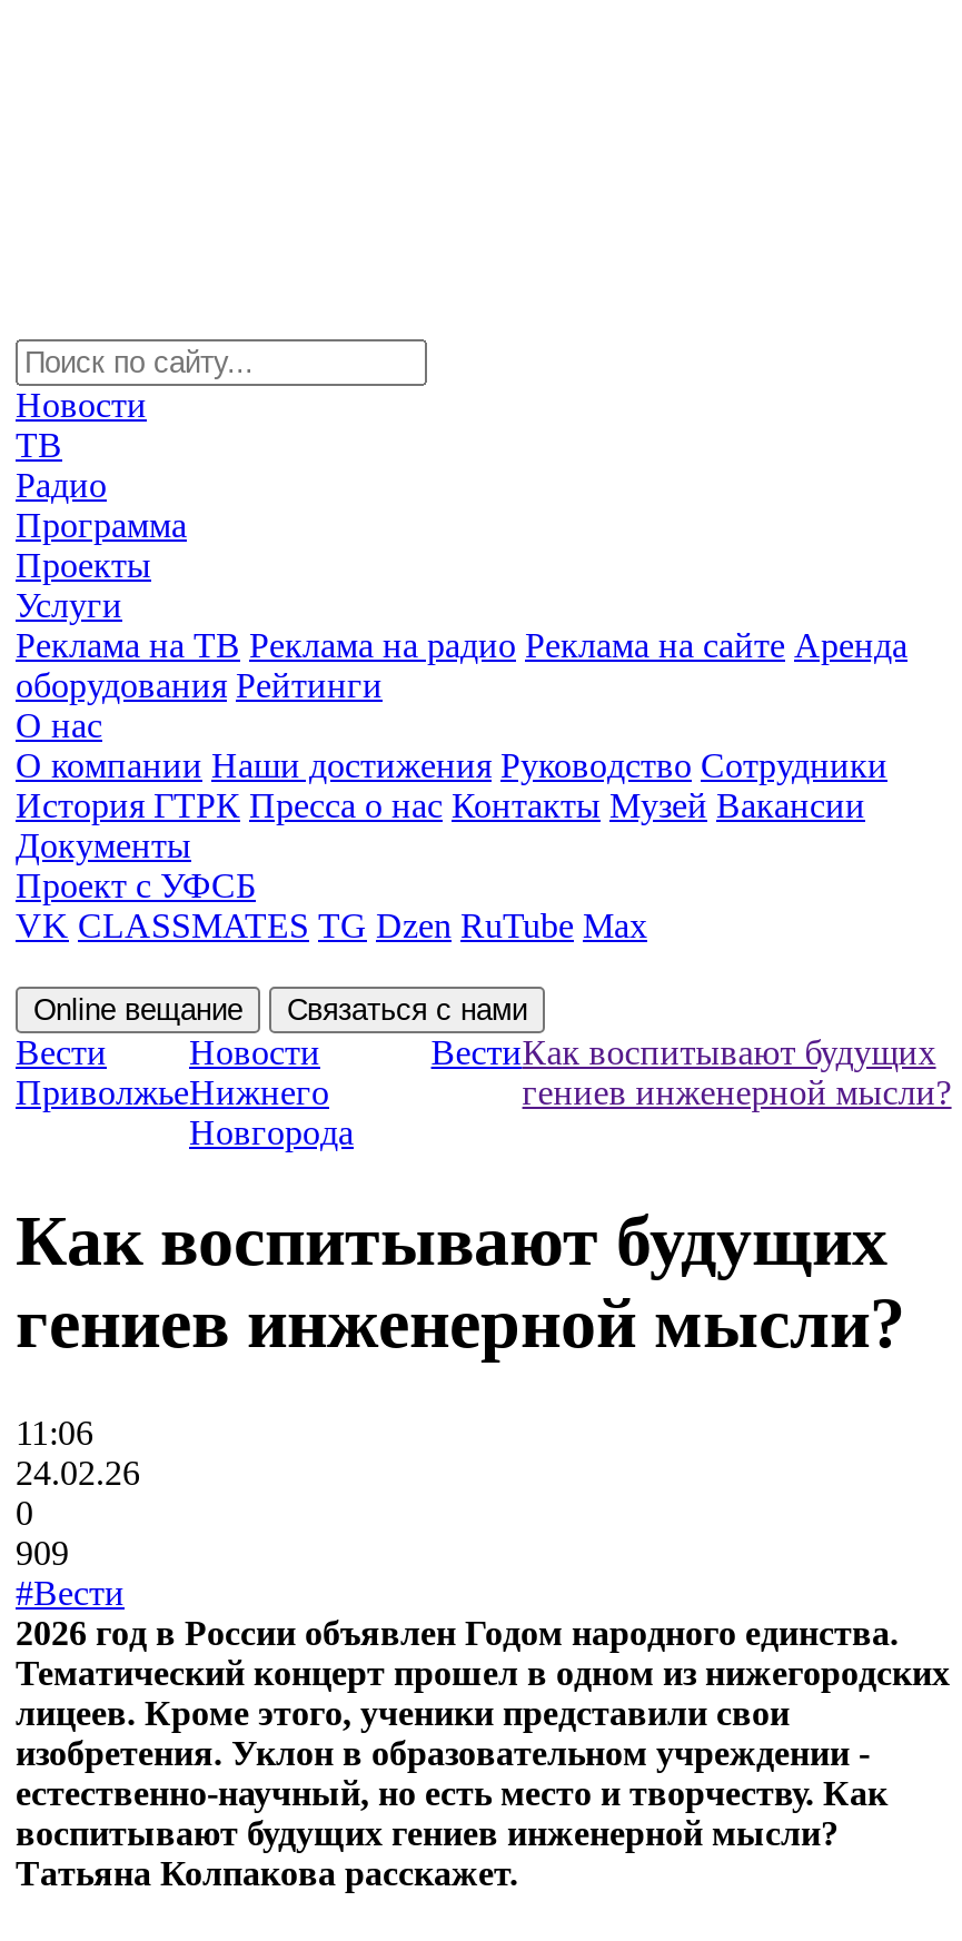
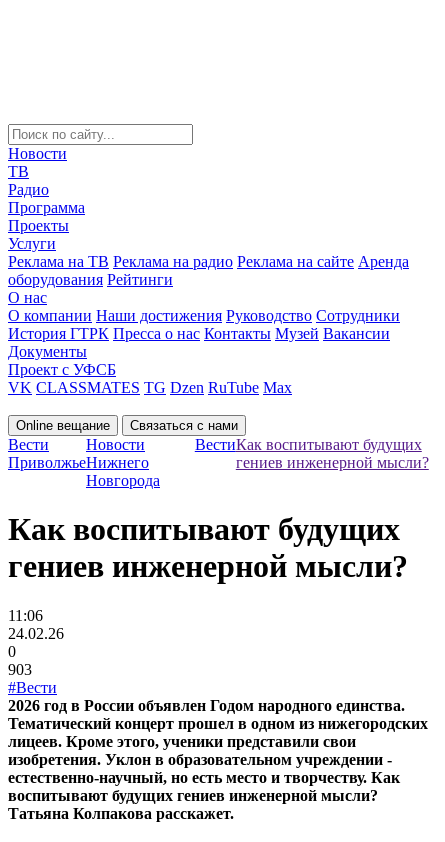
[16,1534,69,1571] 909 -> [8,661,32,678] 903

